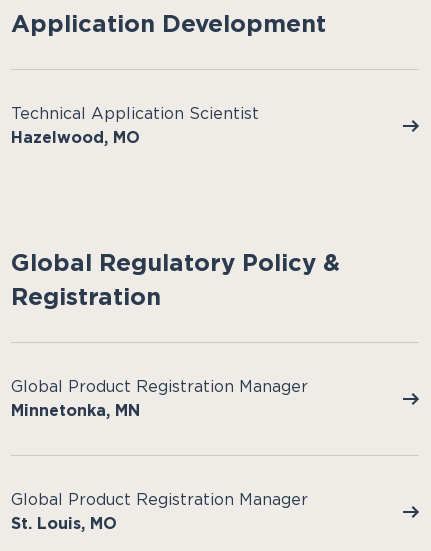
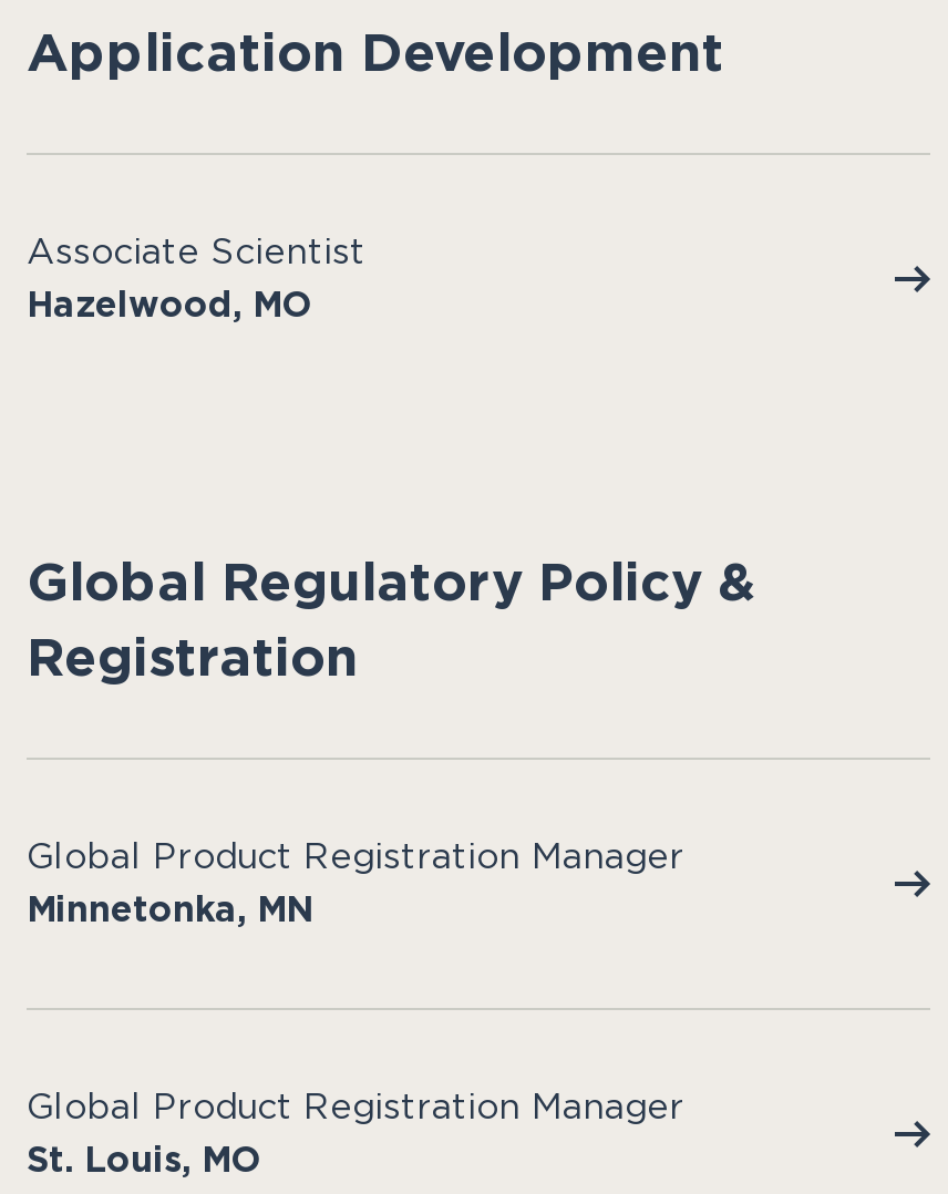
[11,104,259,123] Technical Application Scientist -> [27,230,365,272] Associate Scientist

